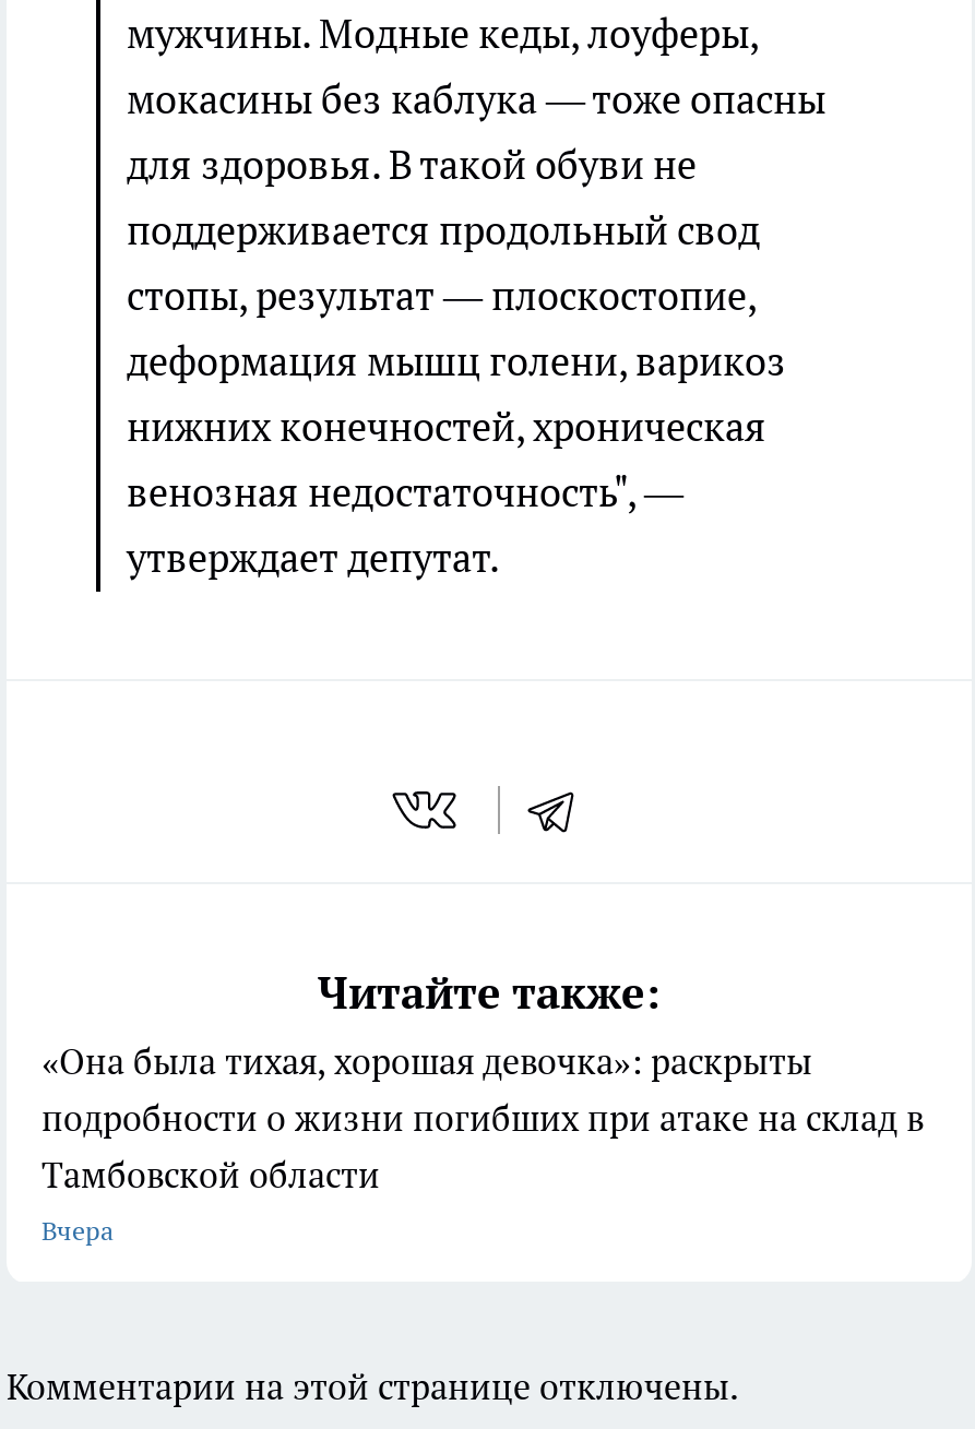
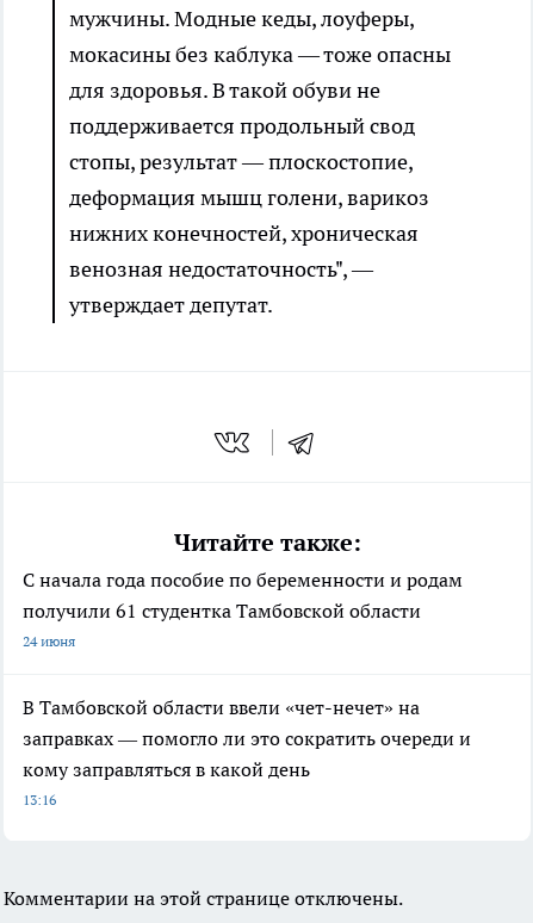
[41,1038,924,1246] «Она была тихая, хорошая девочка»: раскрыты | подробности о жизни погибших при атаке на склад в | Тамбовской области | Вчера -> [23,567,471,808] С начала года пособие по беременности и родам | получили 61 студентка Тамбовской области | 24 июня | В Тамбовской области ввели «чет-нечет» на | заправках — помогло ли это сократить очереди и | кому заправляться в какой день | 13:16

